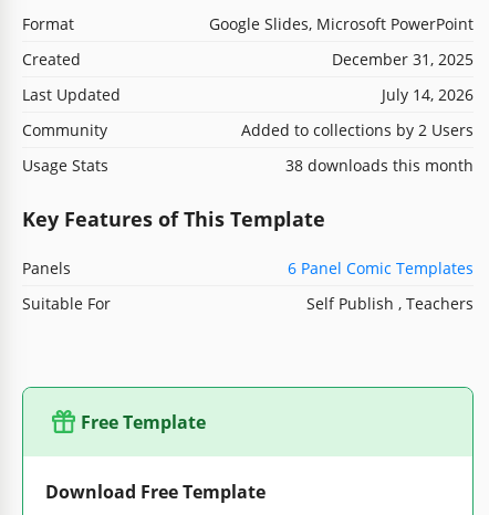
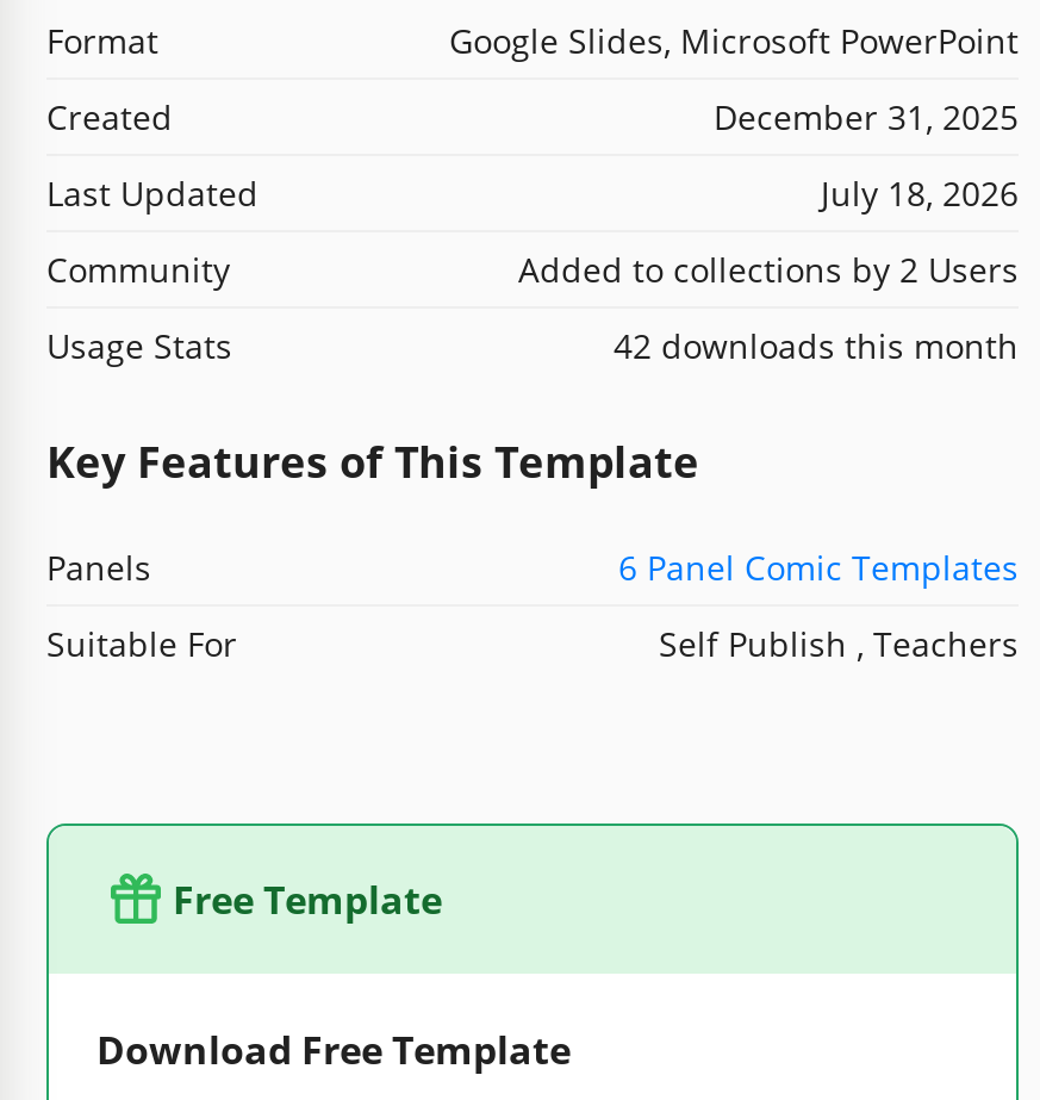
[382,84,474,105] July 14, 2026 -> [821,169,1019,215] July 18, 2026
[285,154,474,175] 38 downloads this month -> [614,322,1019,367] 42 downloads this month

